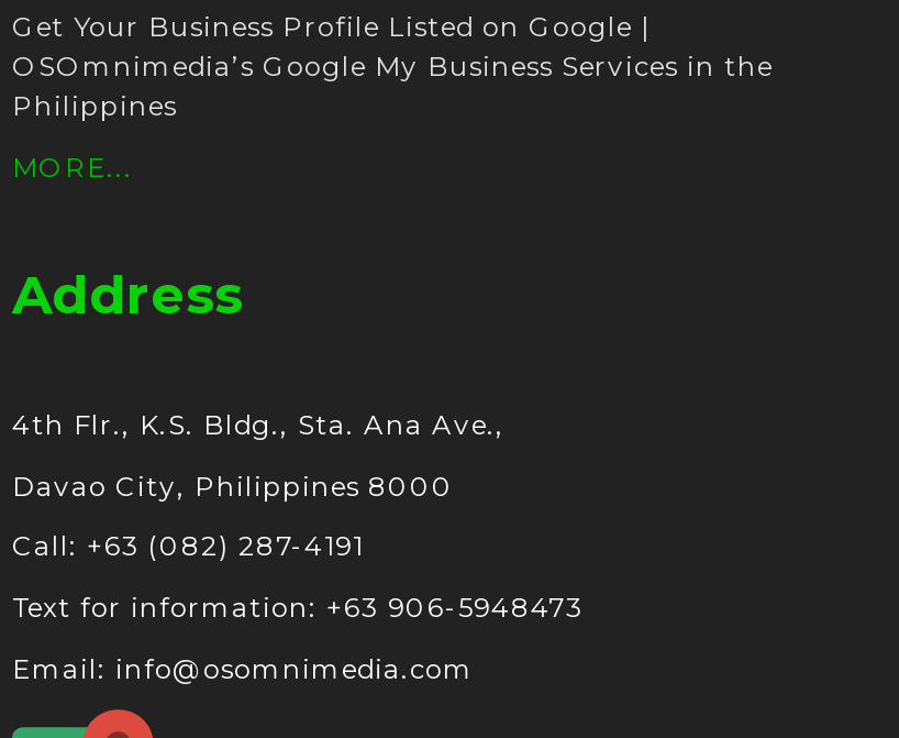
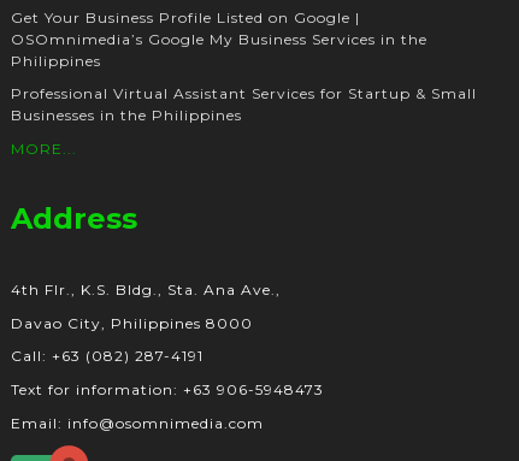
none -> [11,84,477,124] Professional Virtual Assistant Services for Startup & Small | Businesses in the Philippines

